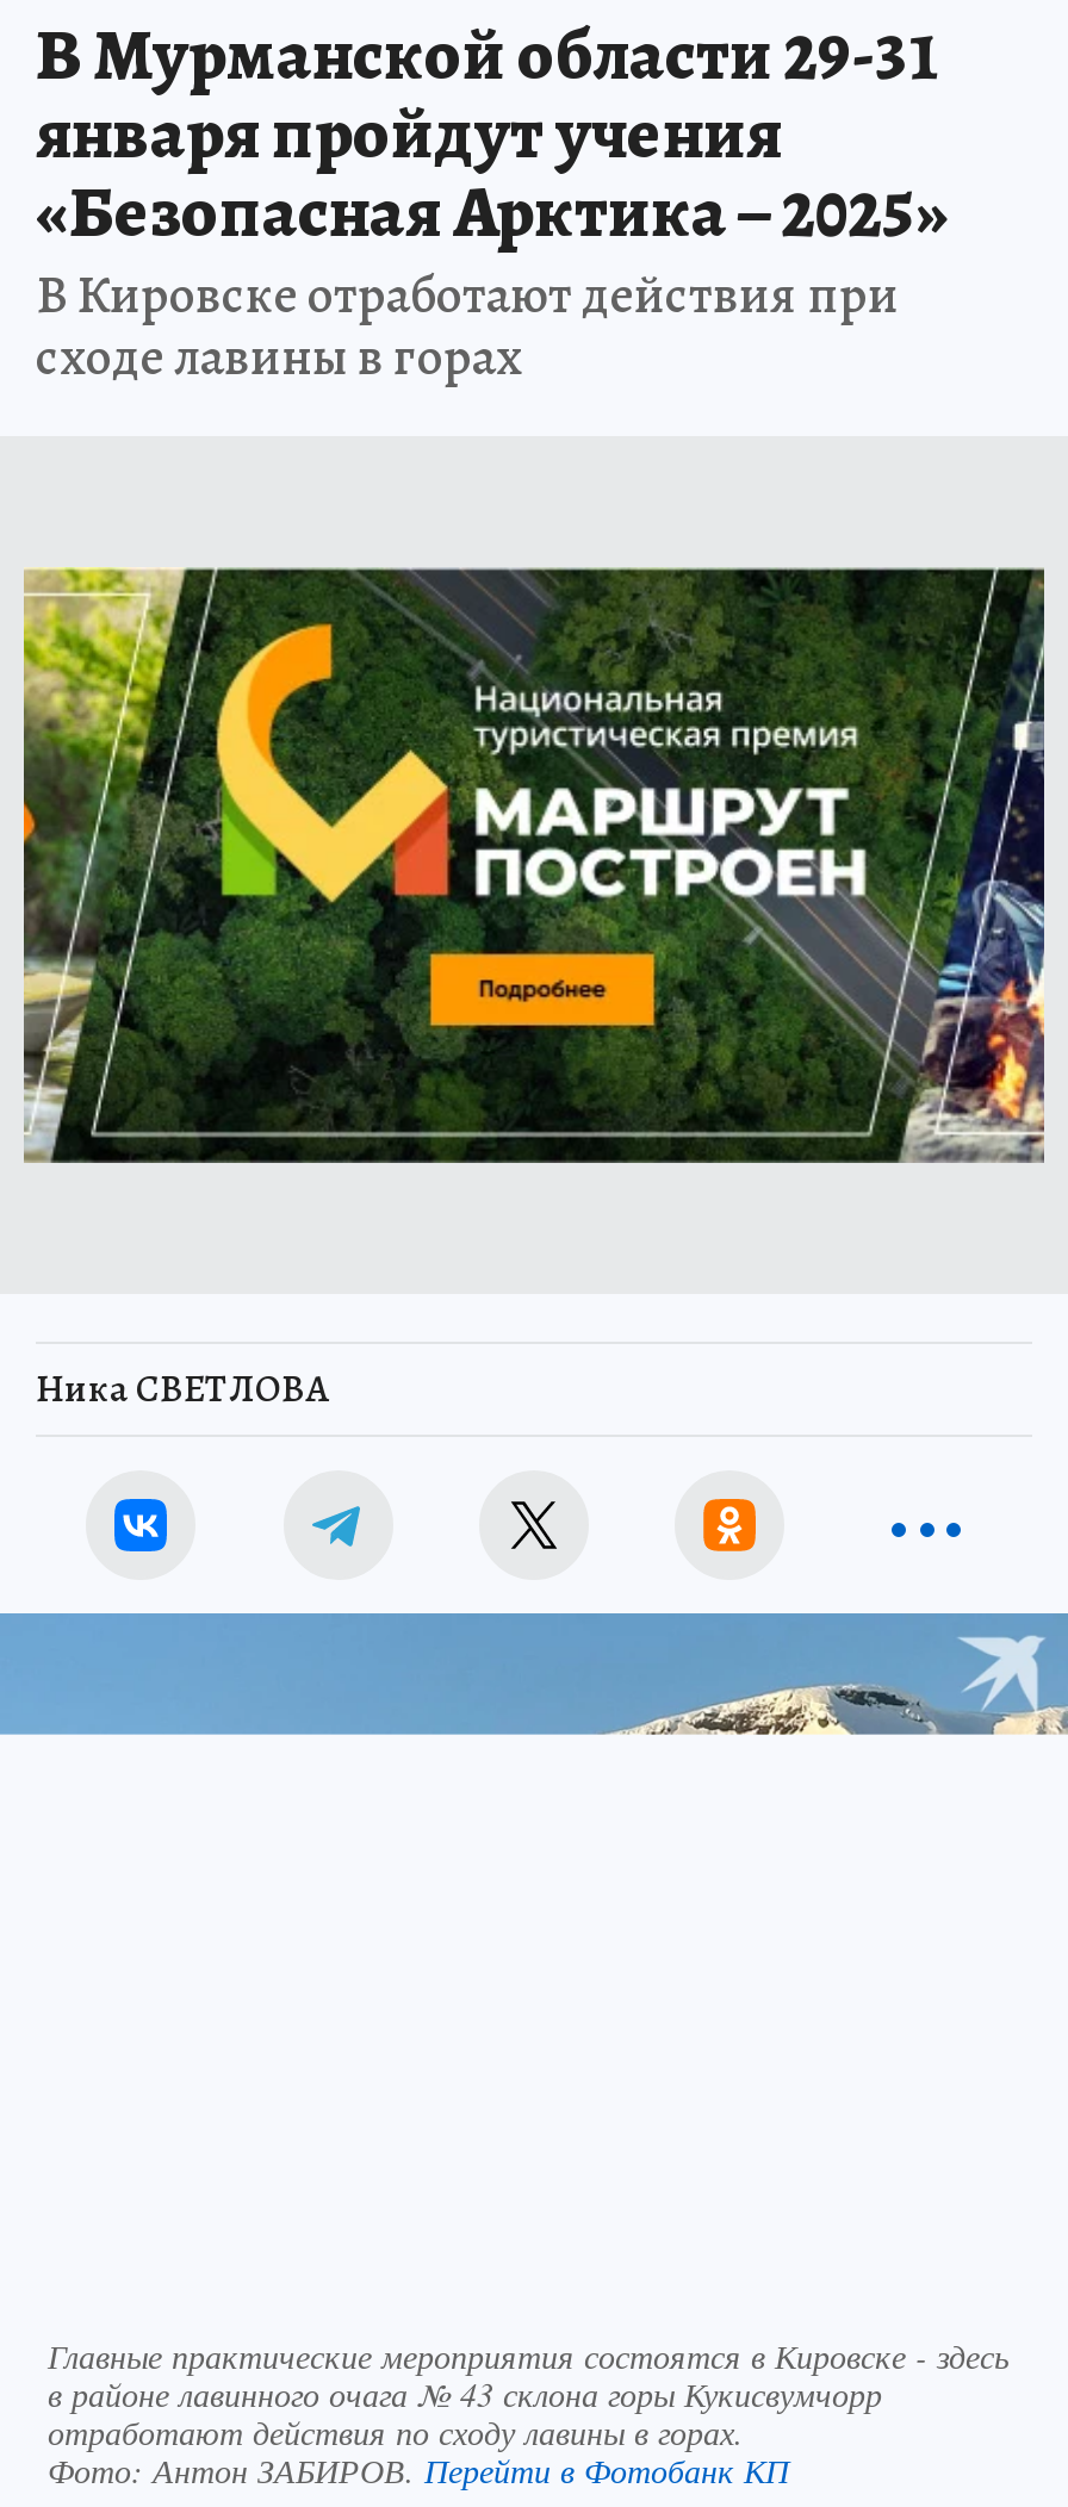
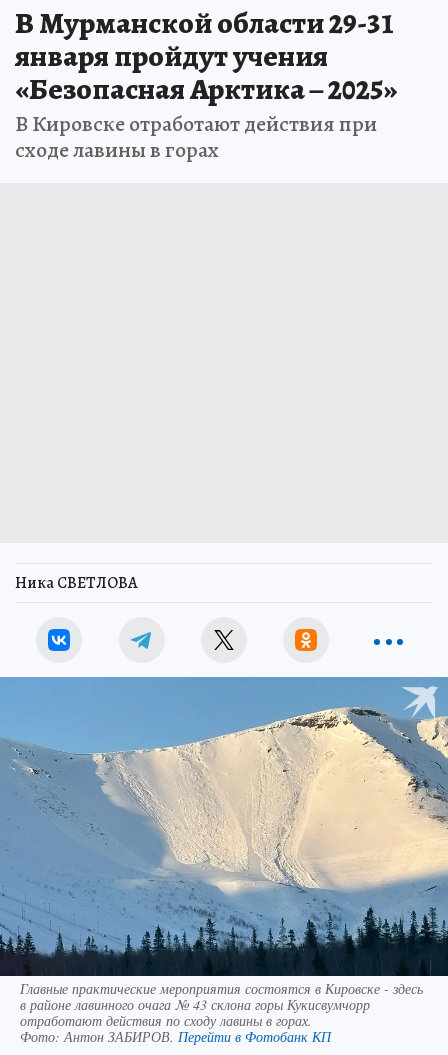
[21,565,1047,1165] [image] -> none
none -> [3,727,445,977] [image]

